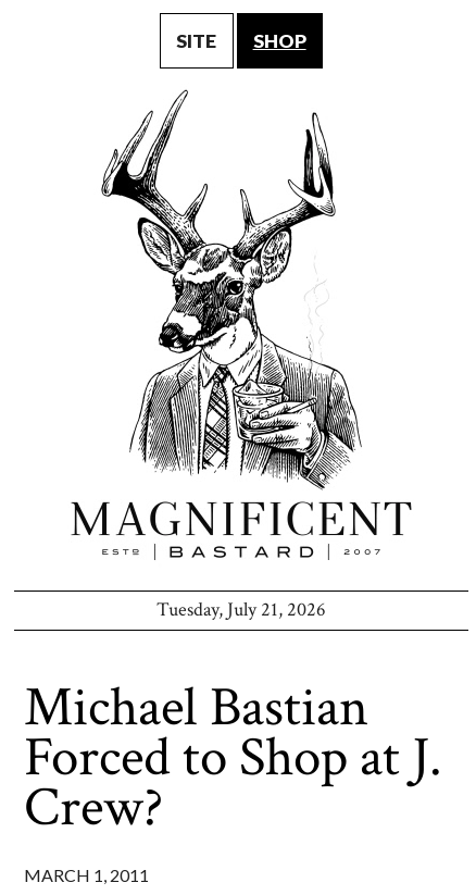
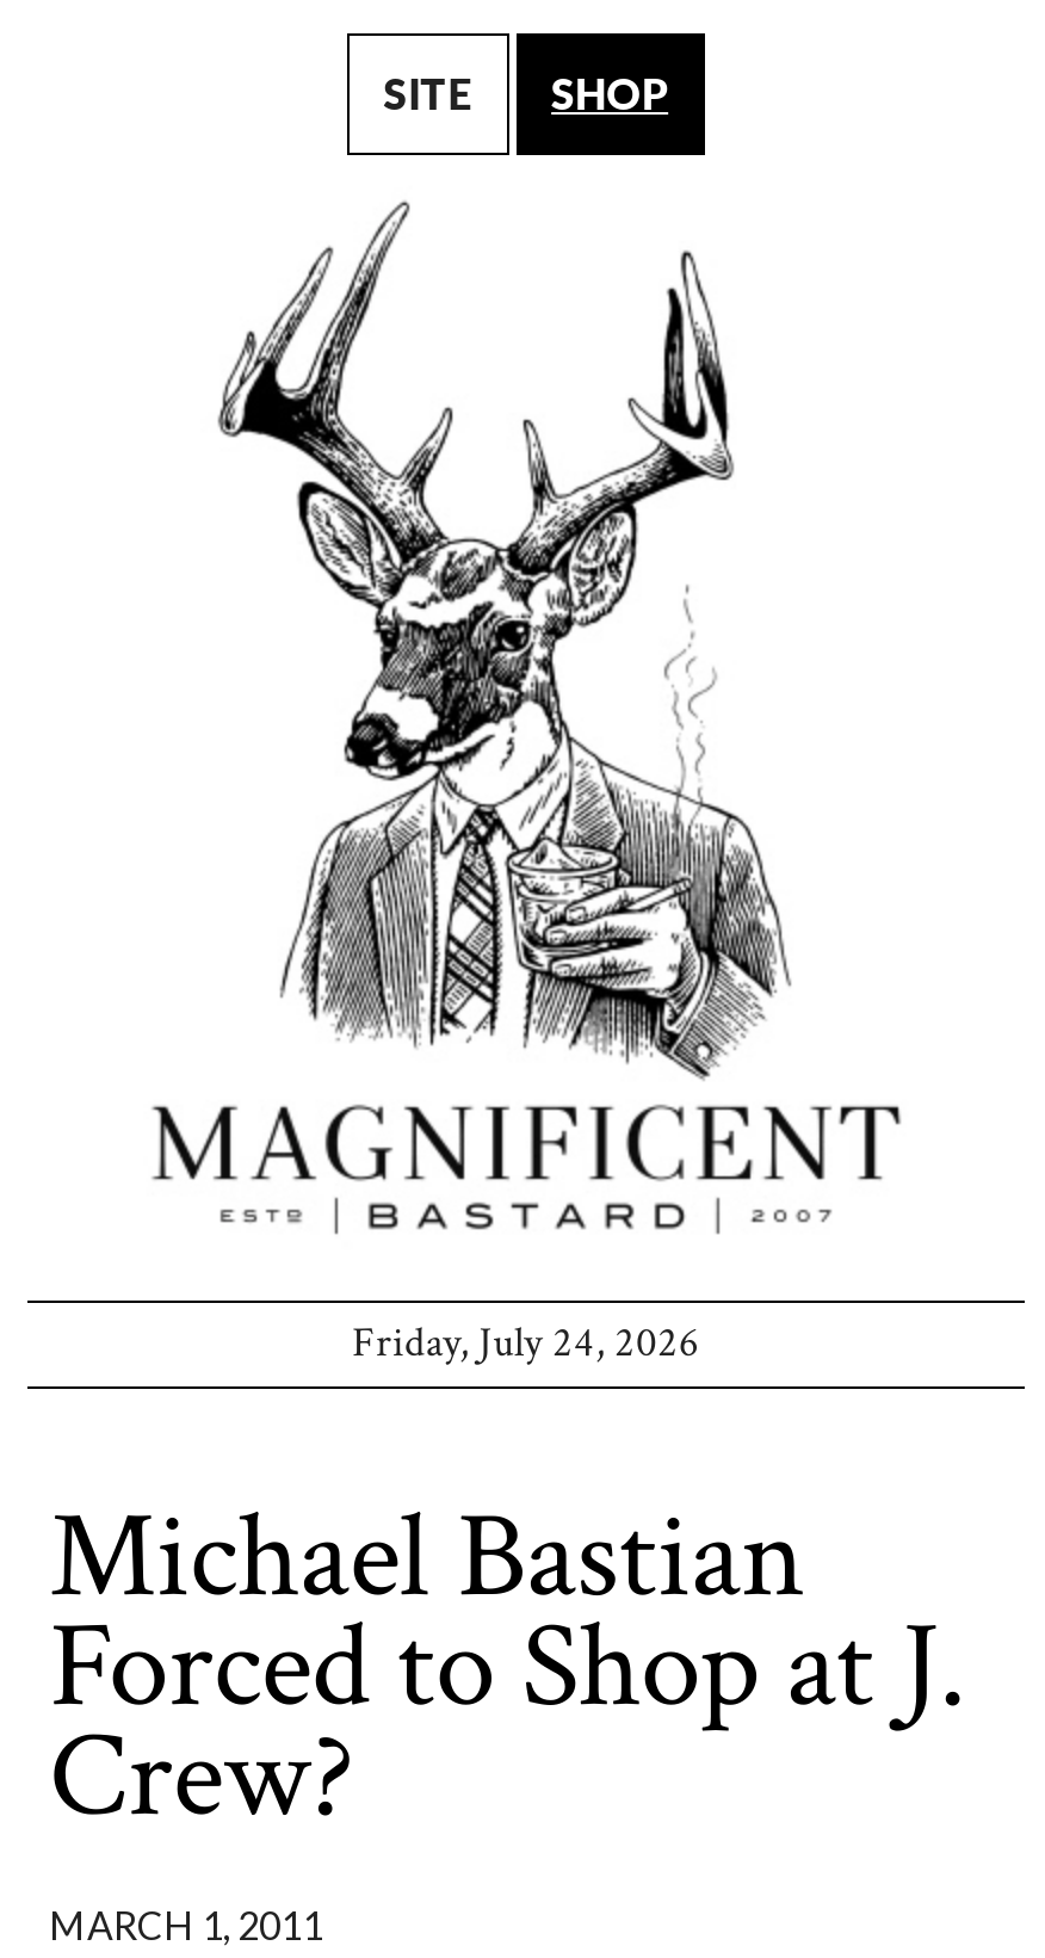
[156,597,326,622] Tuesday, July 21, 2026 -> [352,1316,700,1370] Friday, July 24, 2026

